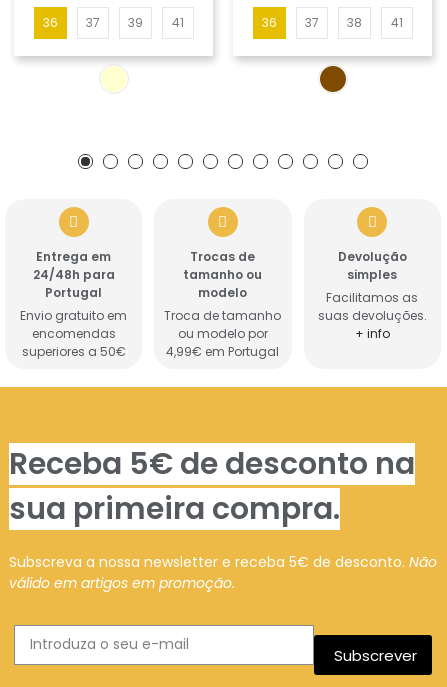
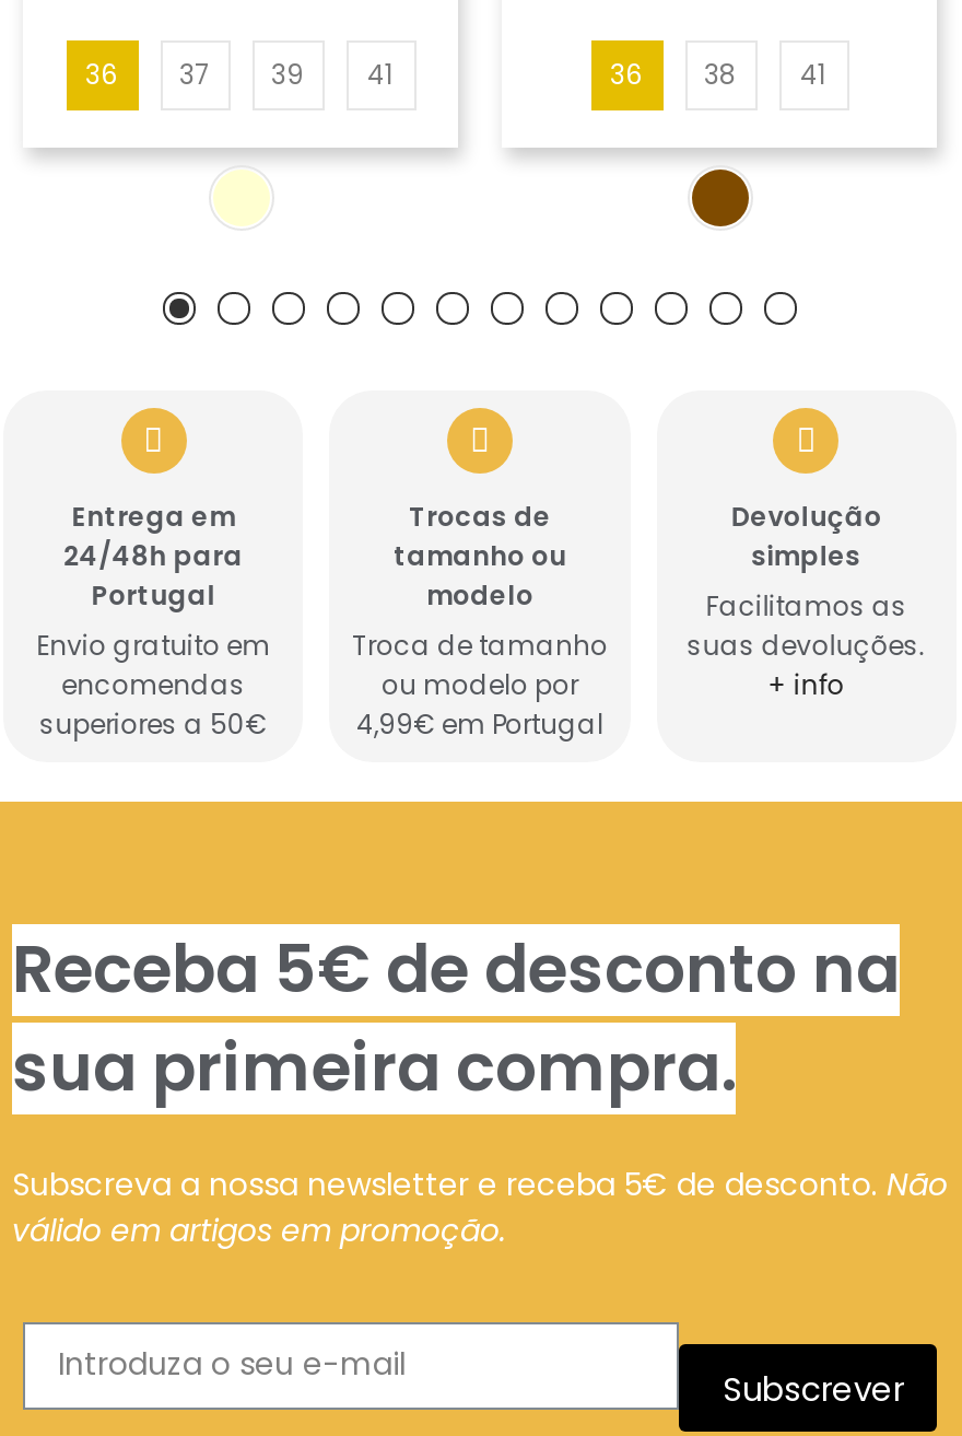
[304,14,318,31] 37 -> none

